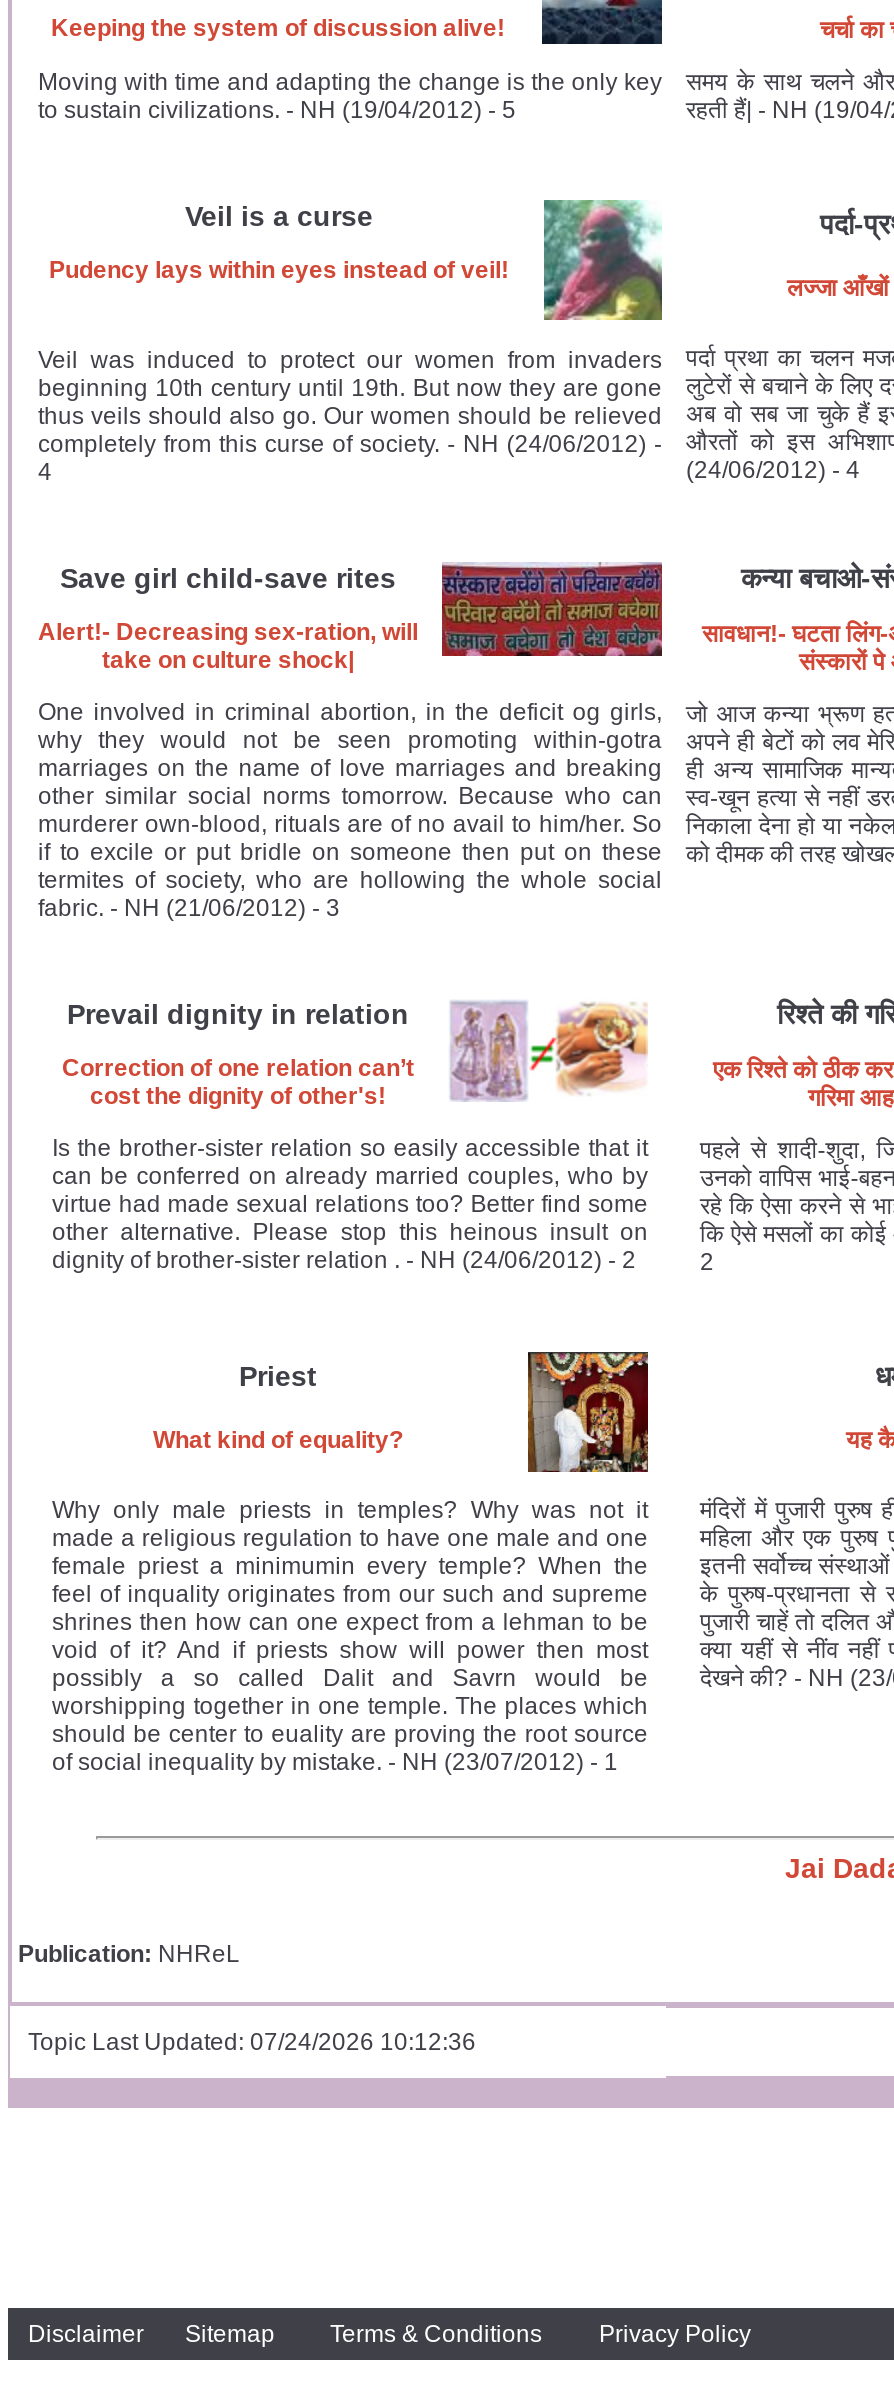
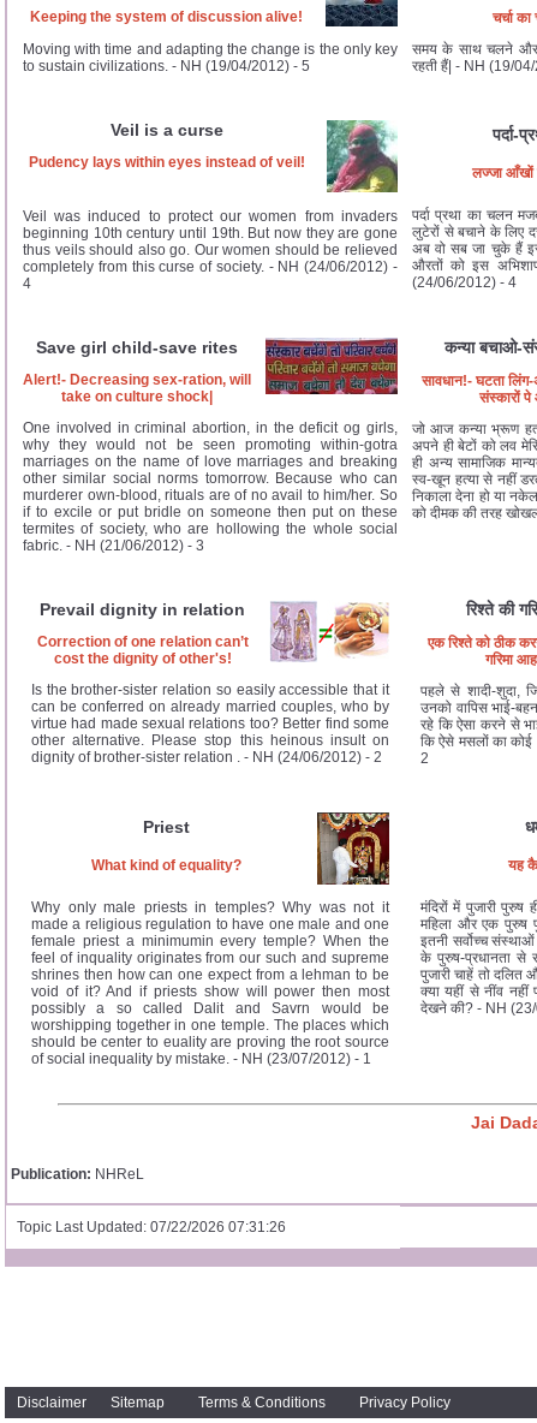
[28,2028,476,2056] Topic Last Updated: 07/24/2026 10:12:36 -> [17,1219,286,1236] Topic Last Updated: 07/22/2026 07:31:26

